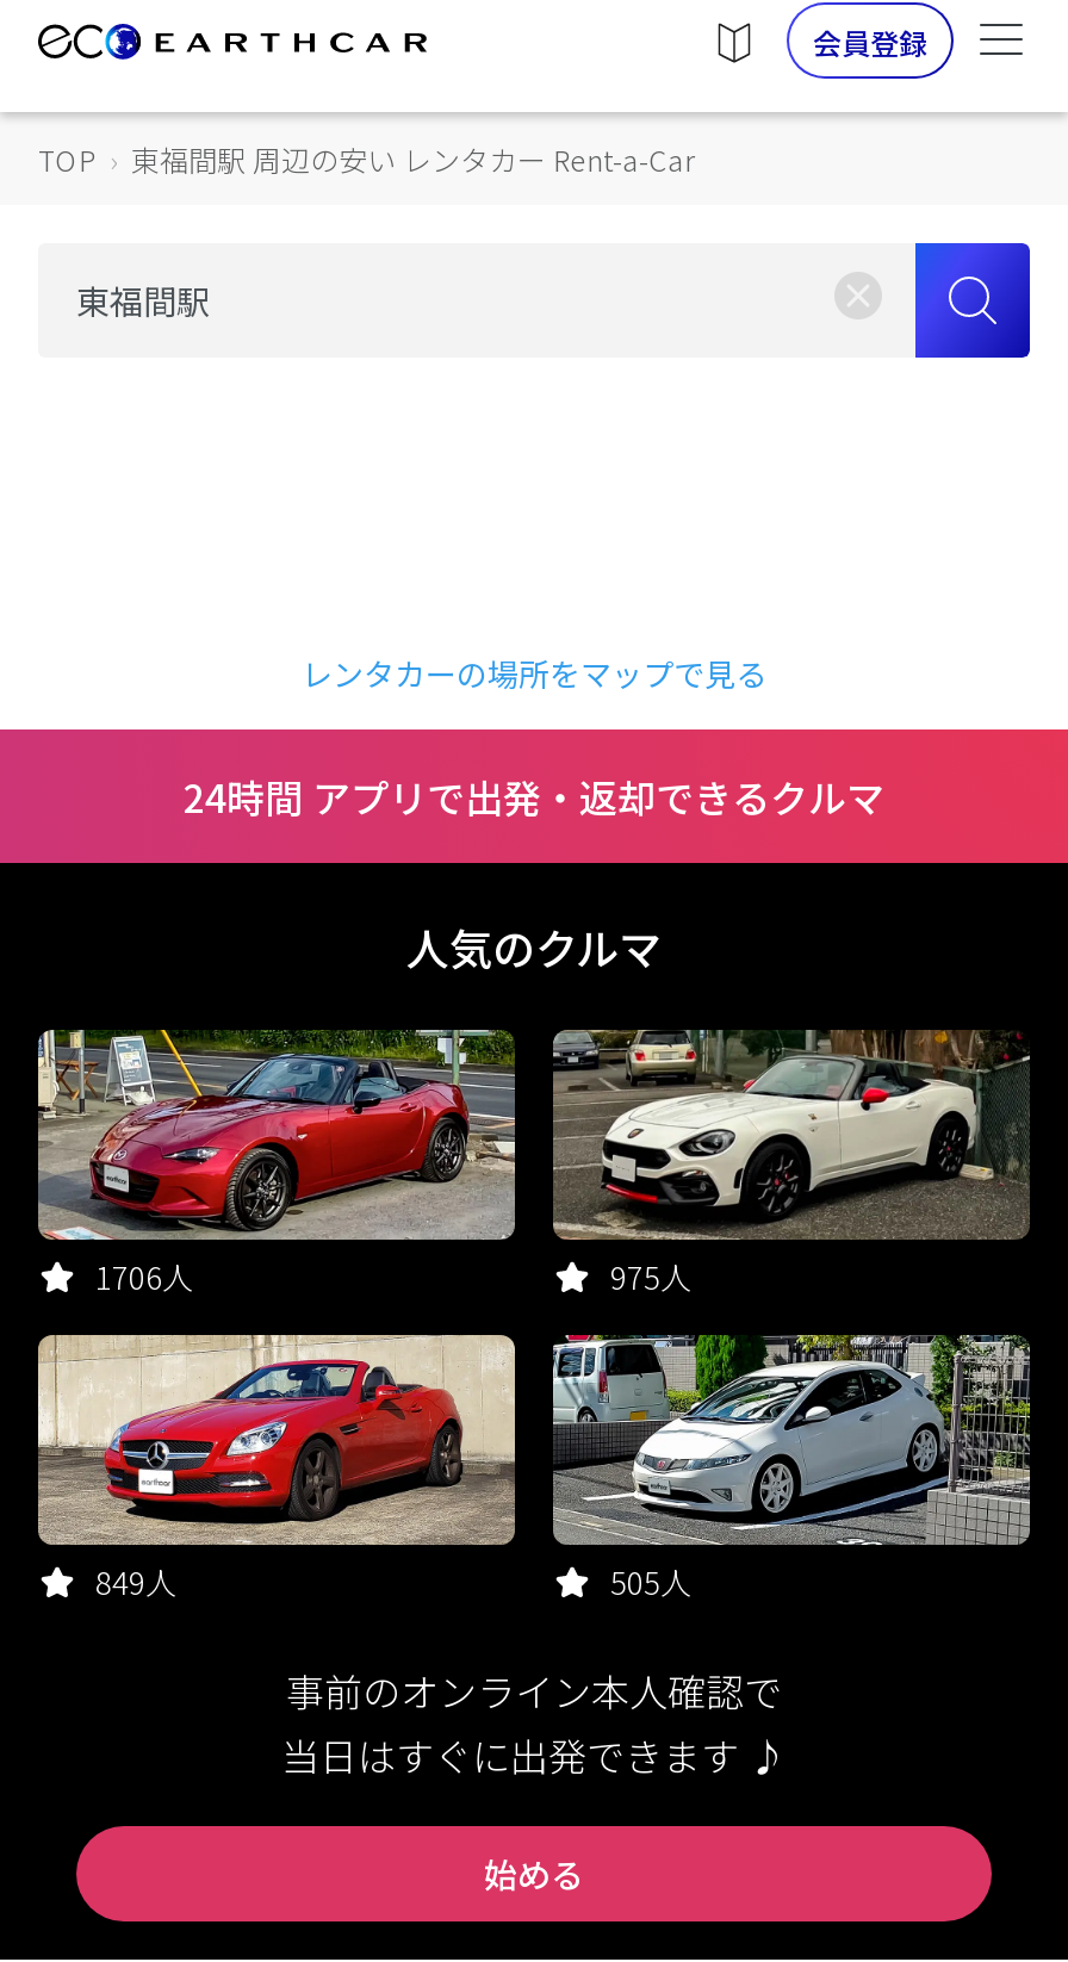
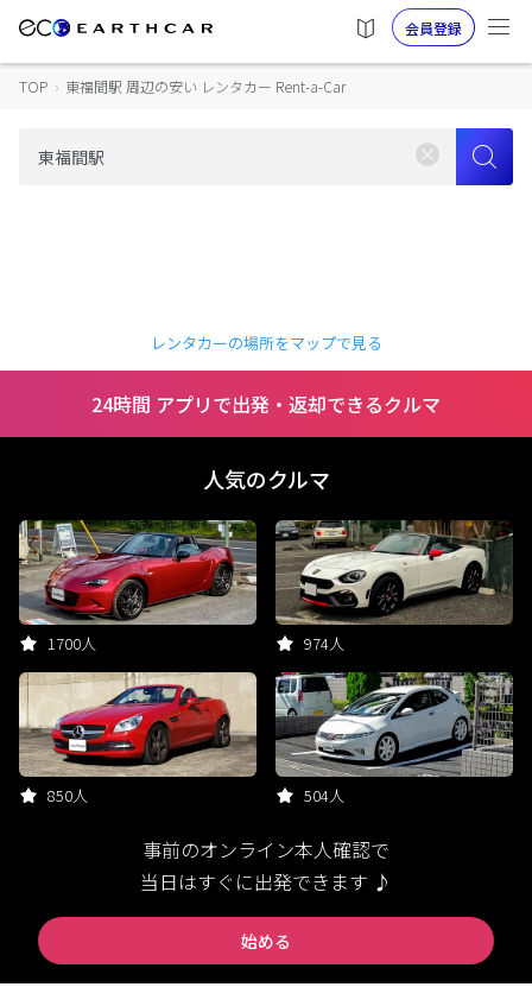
[95,1254,193,1299] 1706人 -> [47,632,96,654] 1700人
[610,1254,691,1299] 975人 -> [304,632,344,654] 974人
[95,1559,176,1604] 849人 -> [47,784,88,806] 850人
[610,1559,691,1604] 505人 -> [304,784,344,806] 504人

